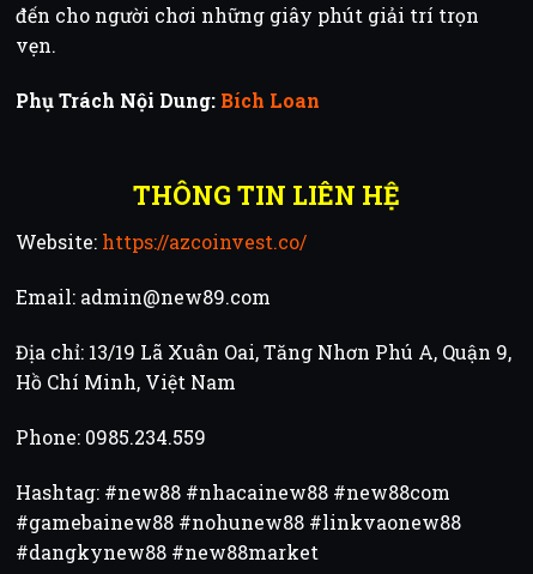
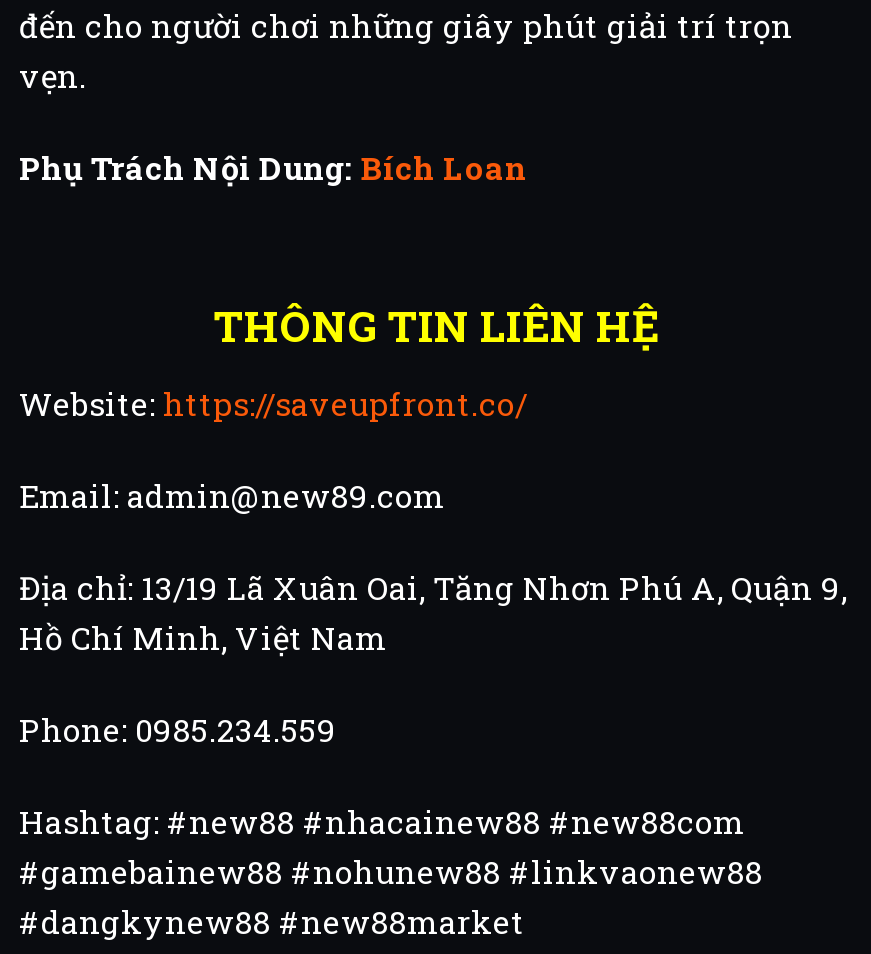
[16,229,307,254] Website: https://azcoinvest.co/ -> [19,383,527,425] Website: https://saveupfront.co/

